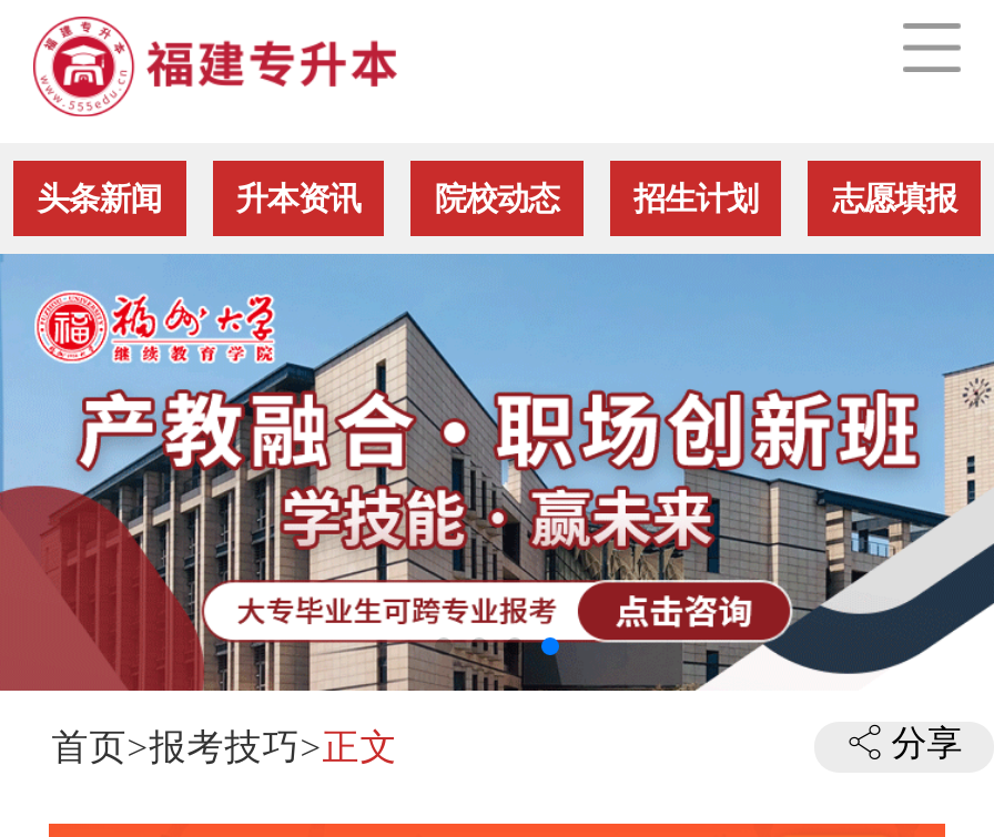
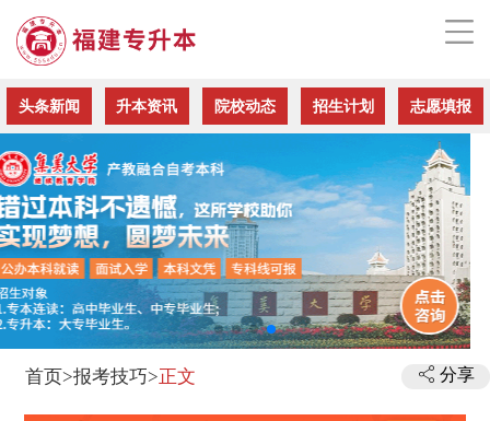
[7,252,987,693] [image] -> [3,133,487,350] [image]

